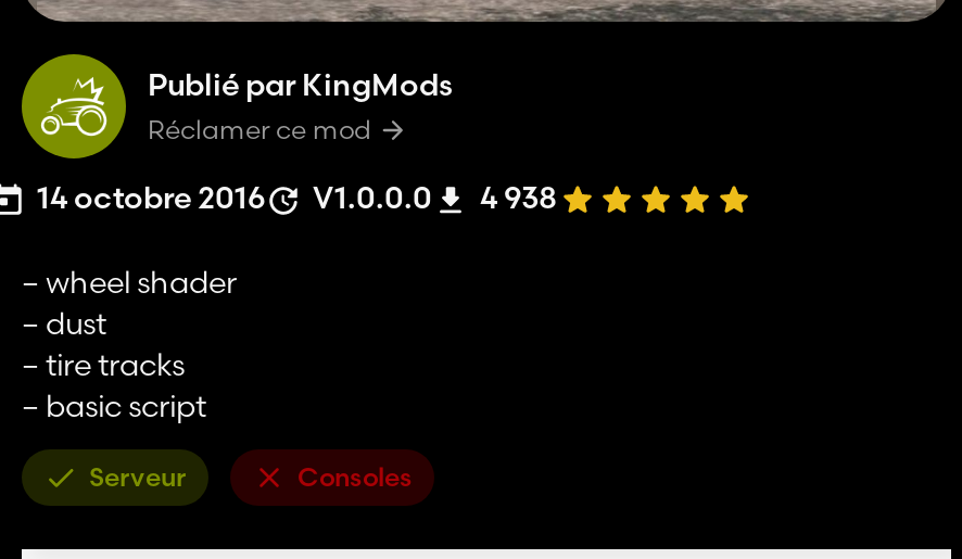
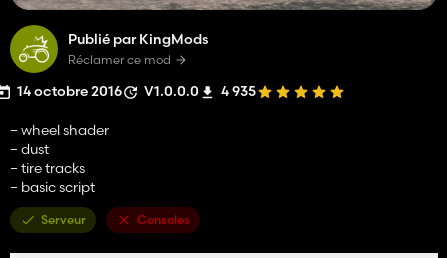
[37,178,558,217] 14 octobre 2016 V1.0.0.0 4 938 -> [17,82,256,100] 14 octobre 2016 V1.0.0.0 4 935

